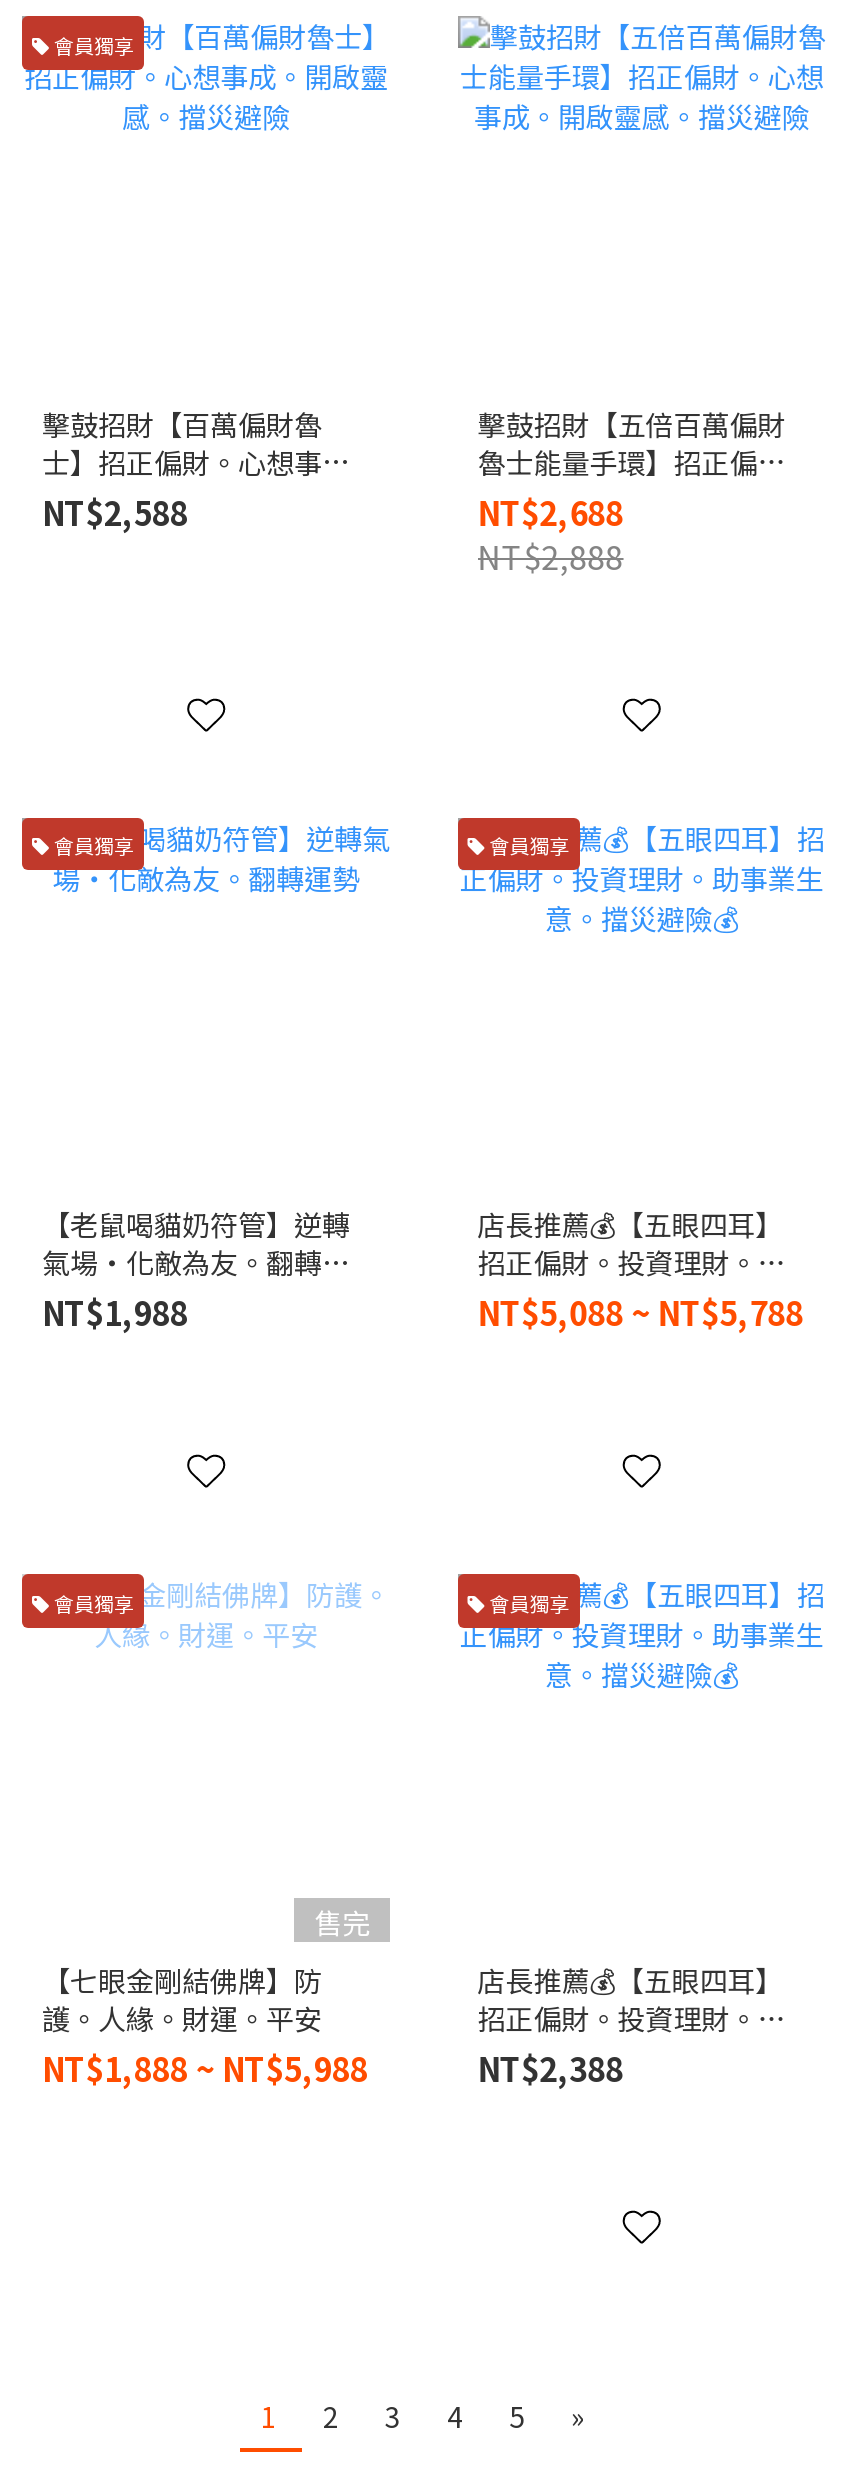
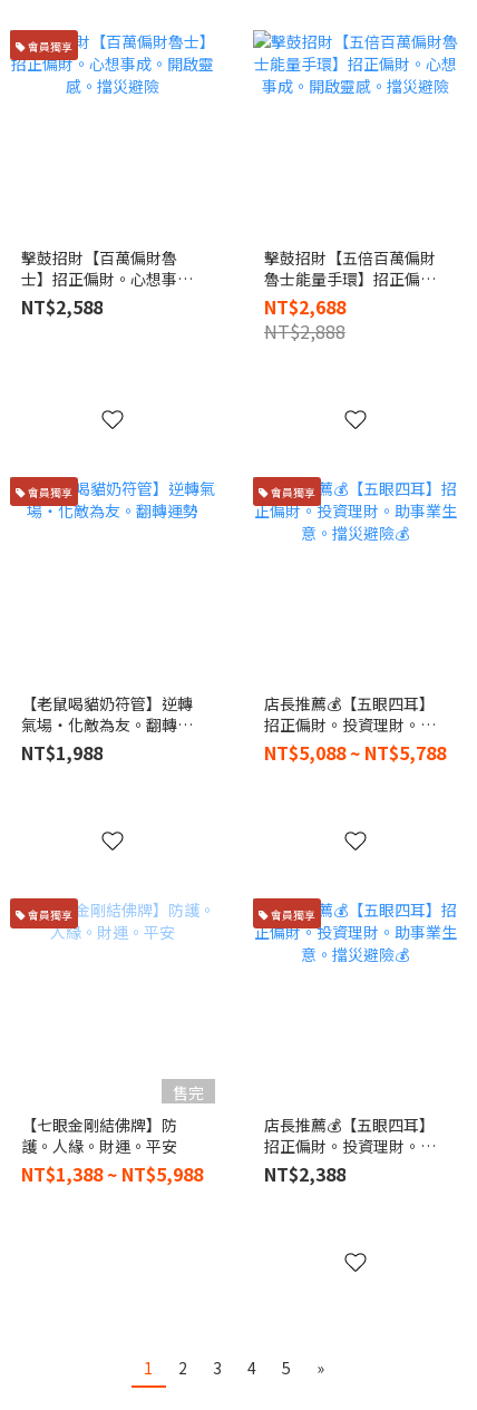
[42,2044,368,2092] NT$1,888 ~ NT$5,988 -> [21,1160,203,1187] NT$1,388 ~ NT$5,988

